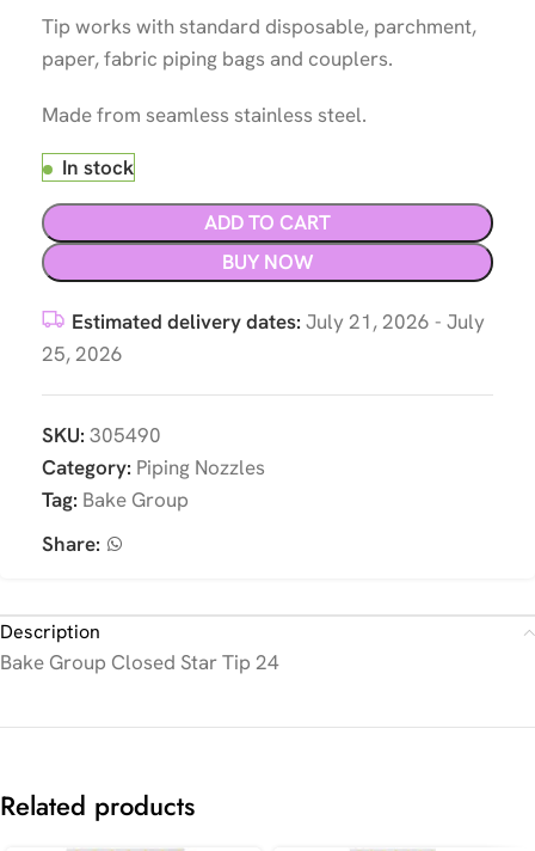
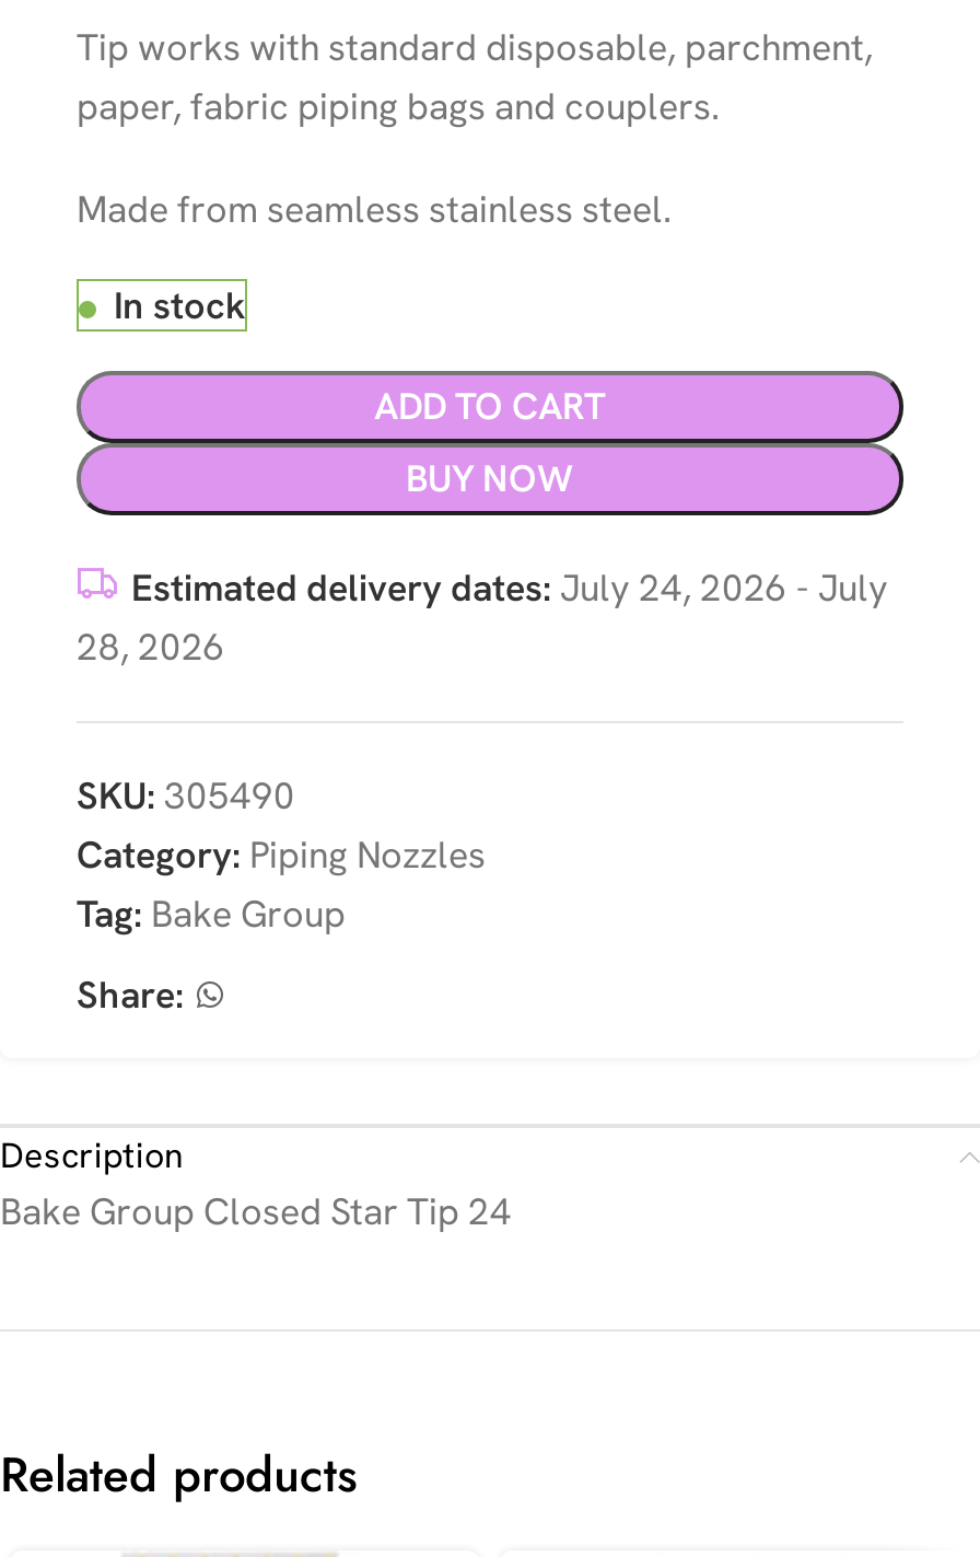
[72,308,485,335] Estimated delivery dates: July 21, 2026 - July -> [131,563,888,612] Estimated delivery dates: July 24, 2026 - July
[42,341,123,367] 25, 2026 -> [77,623,225,671] 28, 2026

